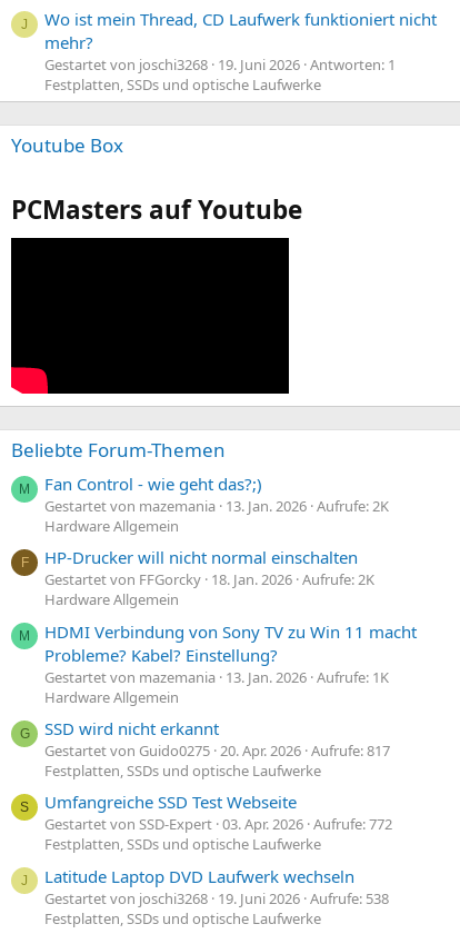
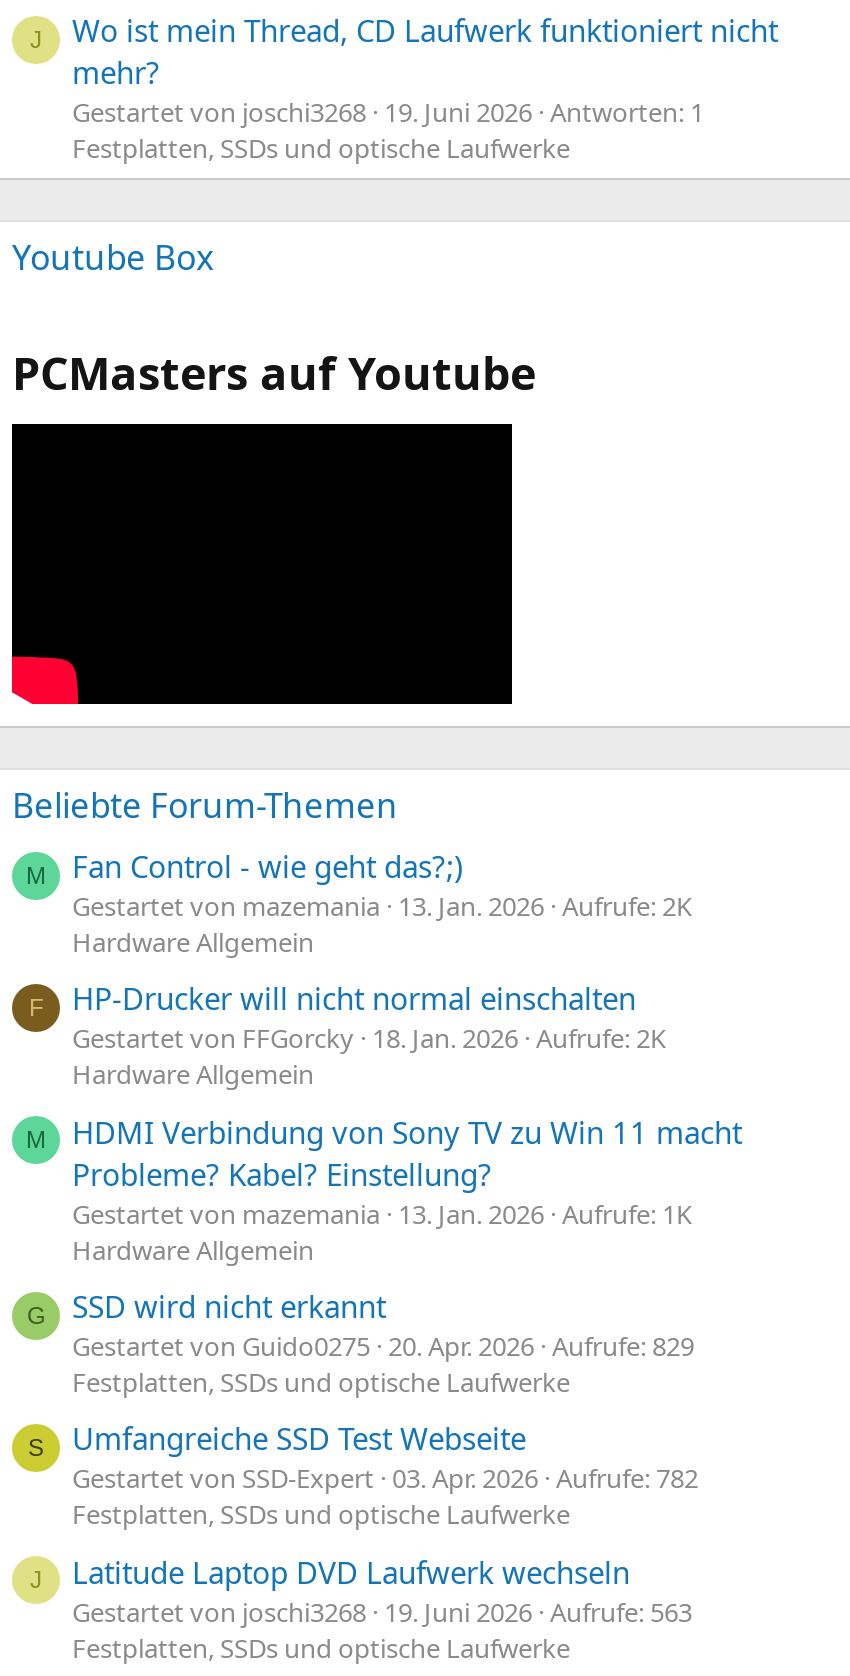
[44,741,390,761] Gestartet von Guido0275 20. Apr. 2026 Aufrufe: 817 -> [72,1328,694,1364] Gestartet von Guido0275 20. Apr. 2026 Aufrufe: 829
[44,814,392,834] Gestartet von SSD-Expert 03. Apr. 2026 Aufrufe: 772 -> [72,1461,698,1497] Gestartet von SSD-Expert 03. Apr. 2026 Aufrufe: 782
[44,888,389,908] Gestartet von joschi3268 19. Juni 2026 Aufrufe: 538 -> [72,1593,692,1629] Gestartet von joschi3268 19. Juni 2026 Aufrufe: 563

